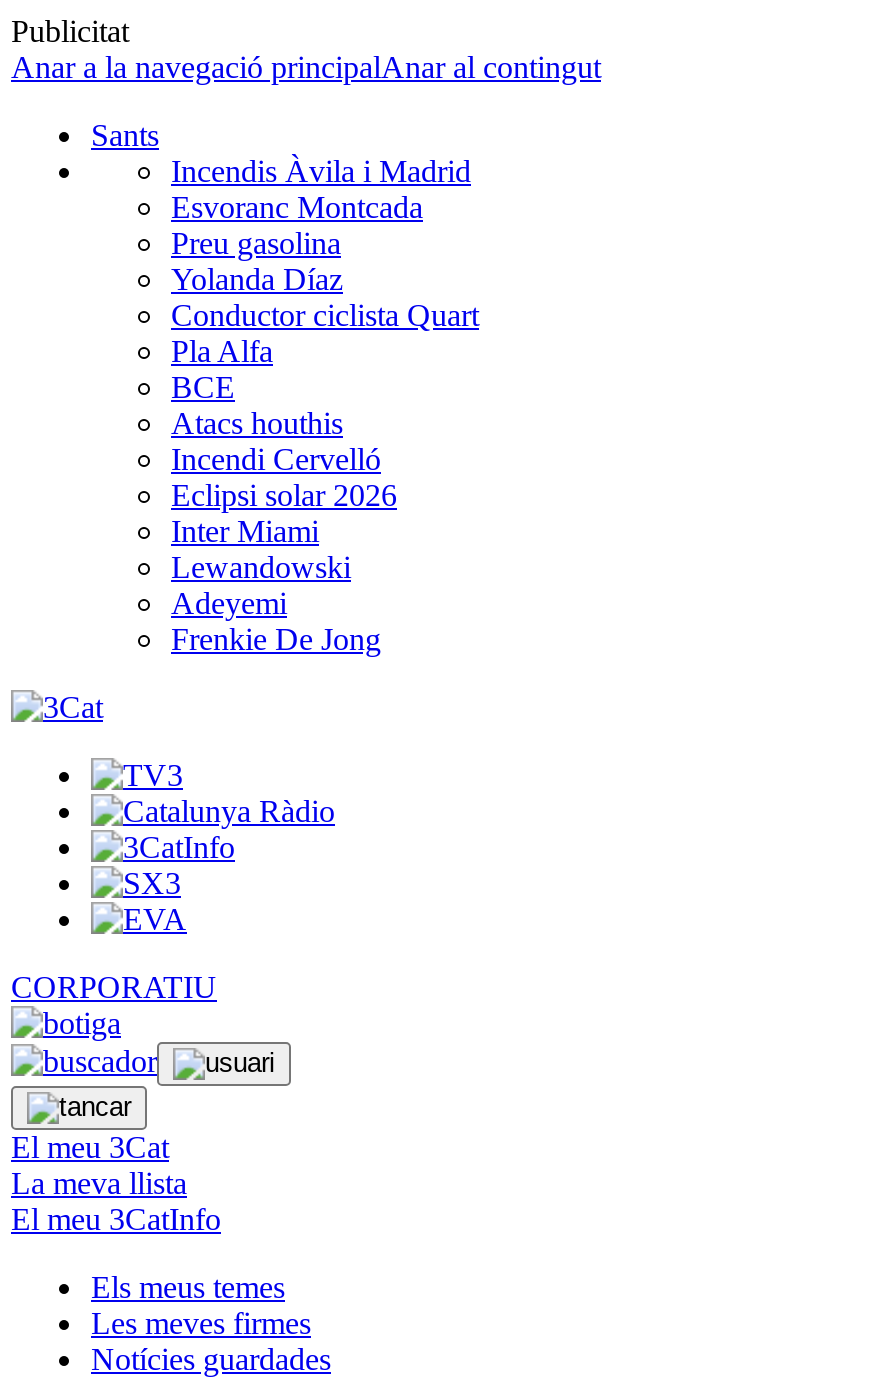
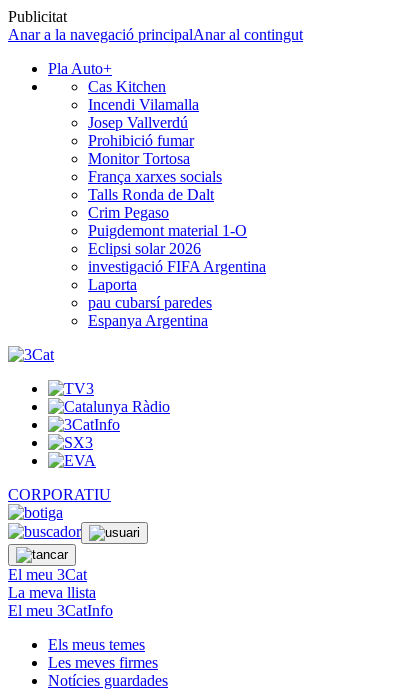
[91,118,479,476] Sants | Incendis Àvila i Madrid | Esvoranc Montcada | Preu gasolina | Yolanda Díaz | Conductor ciclista Quart | Pla Alfa | BCE | Atacs houthis | Incendi Cervelló -> [48,60,247,239] Pla Auto+ | Cas Kitchen | Incendi Vilamalla | Josep Vallverdú | Prohibició fumar | Monitor Tortosa | França xarxes socials | Talls Ronda de Dalt | Crim Pegaso | Puigdemont material 1-O
[171,514,381,656] Inter Miami | Lewandowski | Adeyemi | Frenkie De Jong -> [88,258,266,329] investigació FIFA Argentina | Laporta | pau cubarsí paredes | Espanya Argentina

